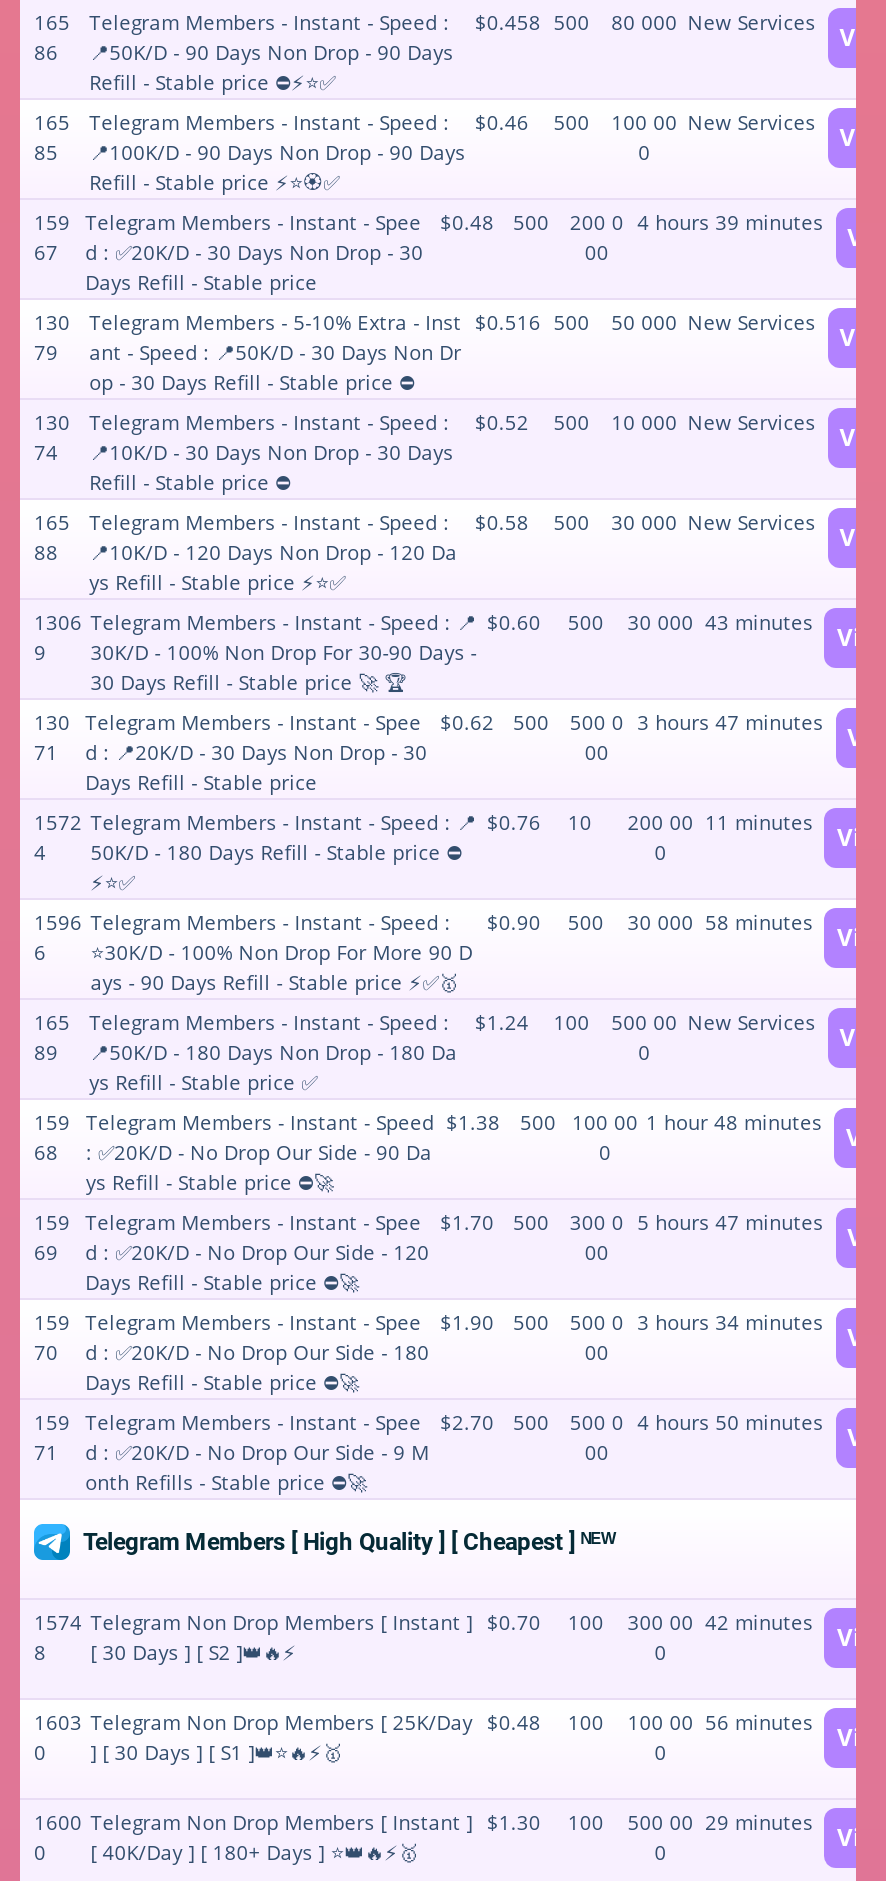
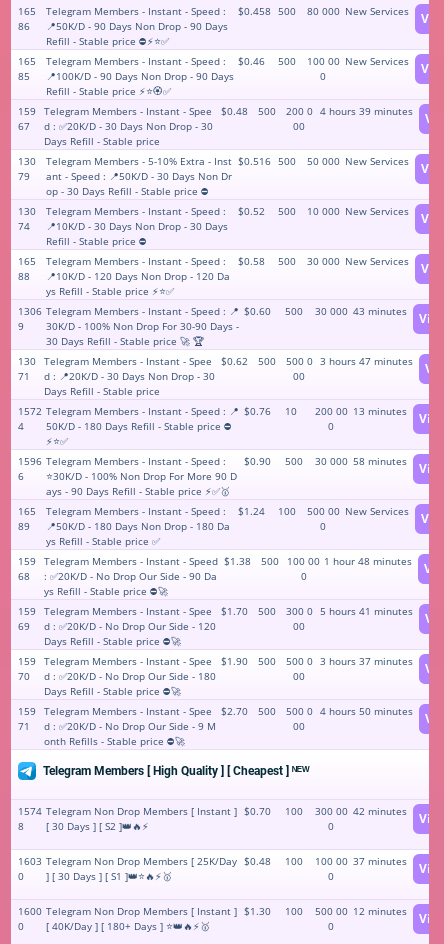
[705,808,813,836] 11 minutes -> [353,404,407,418] 13 minutes
[637,1208,823,1236] 5 hours 47 minutes -> [320,604,413,618] 5 hours 41 minutes
[637,1308,823,1336] 3 hours 34 minutes -> [320,654,413,668] 3 hours 37 minutes
[705,1708,813,1736] 56 minutes -> [353,854,407,868] 37 minutes
[705,1808,813,1836] 29 minutes -> [353,904,407,918] 12 minutes

